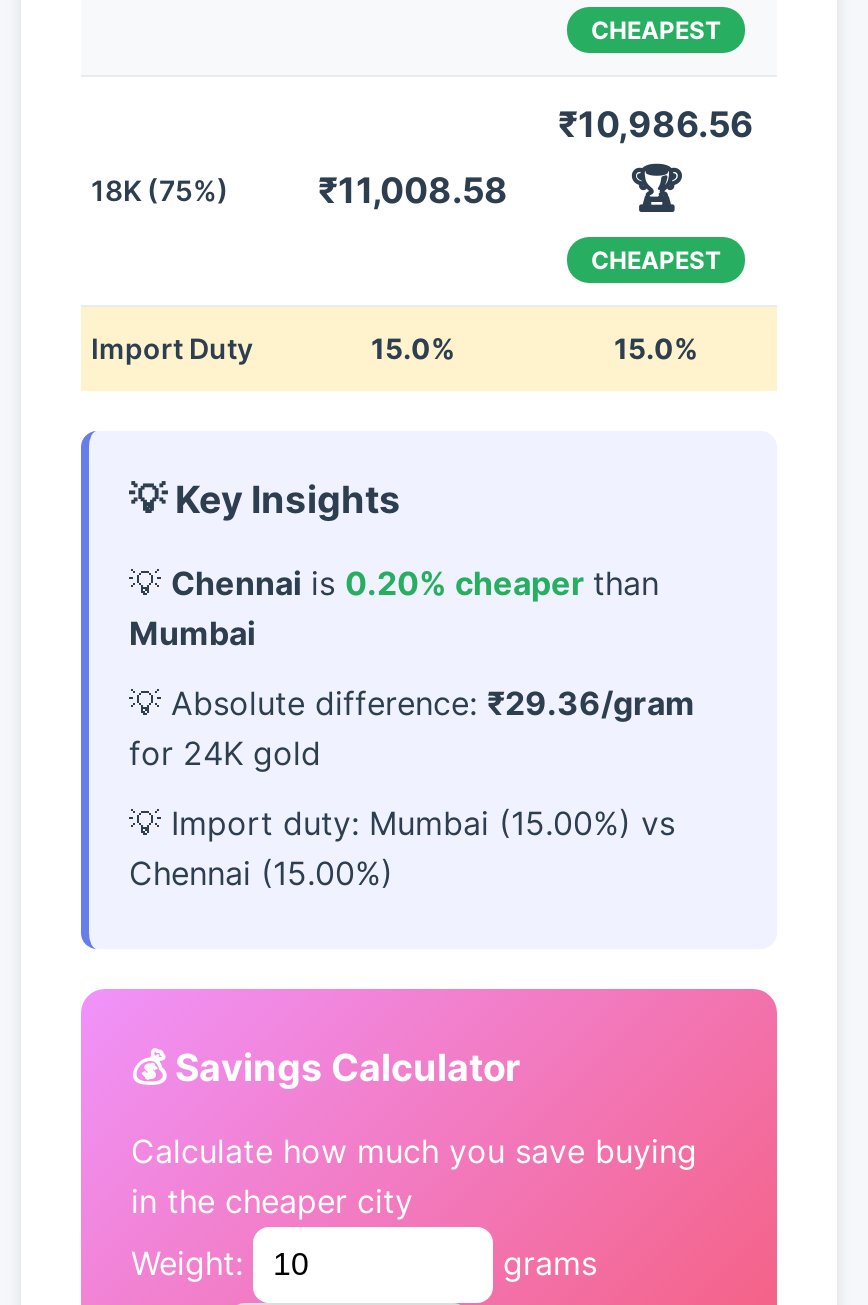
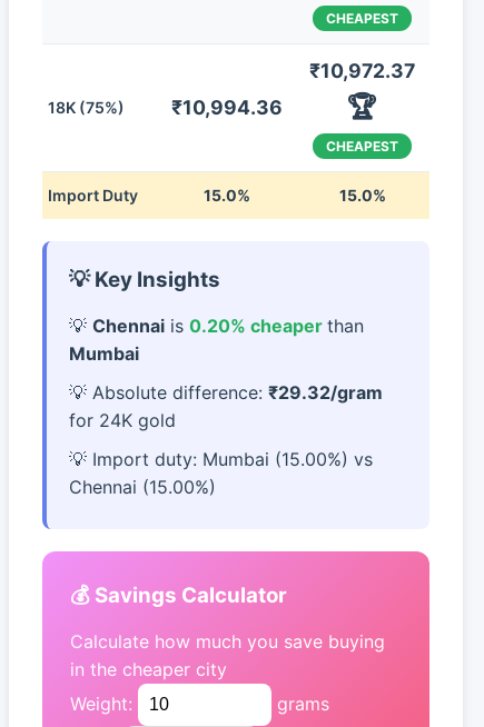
[558,103,754,145] ₹10,986.56 -> [309,59,415,82] ₹10,972.37
[318,169,508,211] ₹11,008.58 -> [171,96,283,119] ₹10,994.36
[171,683,695,723] Absolute difference: ₹29.36/gram -> [92,381,383,404] Absolute difference: ₹29.32/gram

